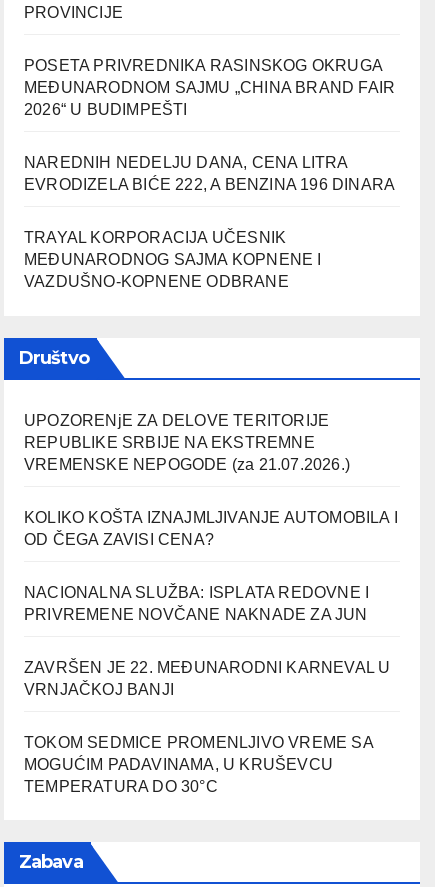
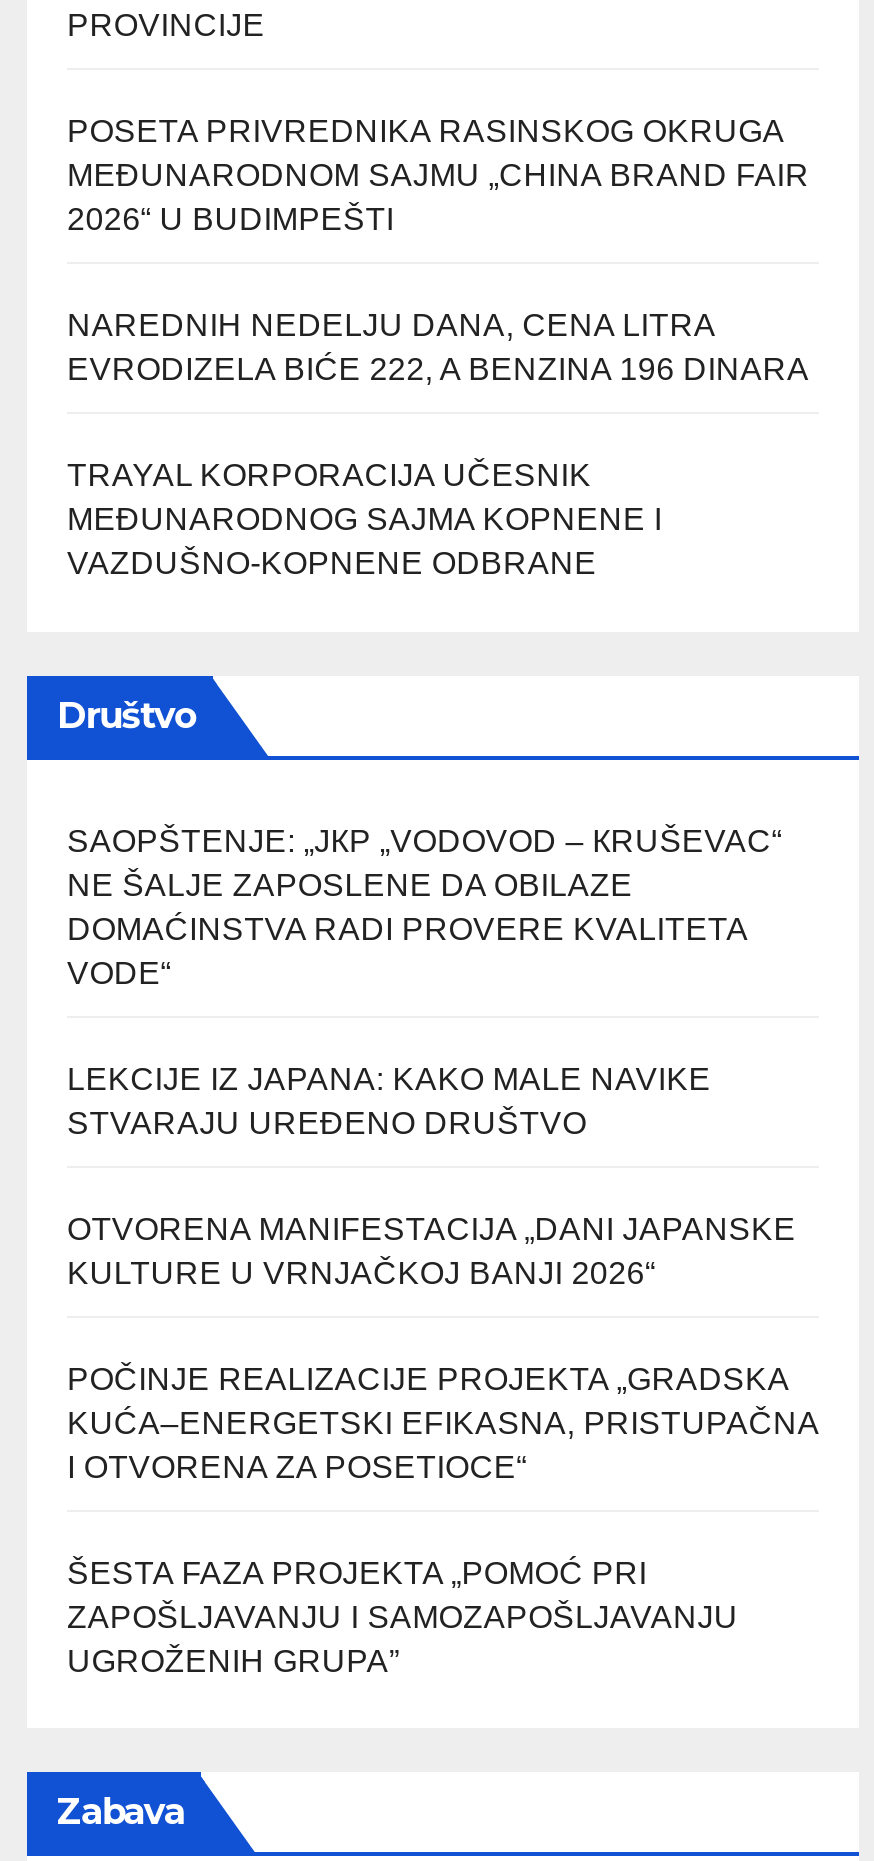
[24,412,350,473] UPOZORENjE ZA DELOVE TERITORIJE | REPUBLIKE SRBIJE NA EKSTREMNE | VREMENSKE NEPOGODE (za 21.07.2026.) -> [67,823,782,989] SAOPŠTENJE: „JКP „VODOVOD – КRUŠEVAC“ | NE ŠALJE ZAPOSLENE DA OBILAZE | DOMAĆINSTVA RADI PROVERE KVALITETA | VODE“
[24,509,398,548] KOLIKO KOŠTA IZNAJMLJIVANJE AUTOMOBILA I | OD ČEGA ZAVISI CENA? -> [67,1061,711,1139] LEKCIJE IZ JAPANA: KAKO MALE NAVIKE | STVARAJU UREĐENO DRUŠTVO
[24,584,369,623] NACIONALNA SLUŽBA: ISPLATA REDOVNE I | PRIVREMENE NOVČANE NAKNADE ZA JUN -> [67,1211,796,1289] OTVORENA MANIFESTACIJA „DANI JAPANSKE | KULTURE U VRNJAČKOJ BANJI 2026“
[24,659,390,698] ZAVRŠEN JE 22. MEĐUNARODNI KARNEVAL U | VRNJAČKOJ BANJI -> [67,1361,818,1483] POČINJE REALIZACIJE PROJEKTA „GRADSKA | KUĆA–ENERGETSKI EFIKASNA, PRISTUPAČNA | I OTVORENA ZA POSETIOCE“
[24,734,373,795] TOKOM SEDMICE PROMENLJIVO VREME SA | MOGUĆIM PADAVINAMA, U KRUŠEVCU | TEMPERATURA DO 30°C -> [67,1555,738,1677] ŠESTA FAZA PROJEKTA „POMOĆ PRI | ZAPOŠLJAVANJU I SAMOZAPOŠLJAVANJU | UGROŽENIH GRUPA”

